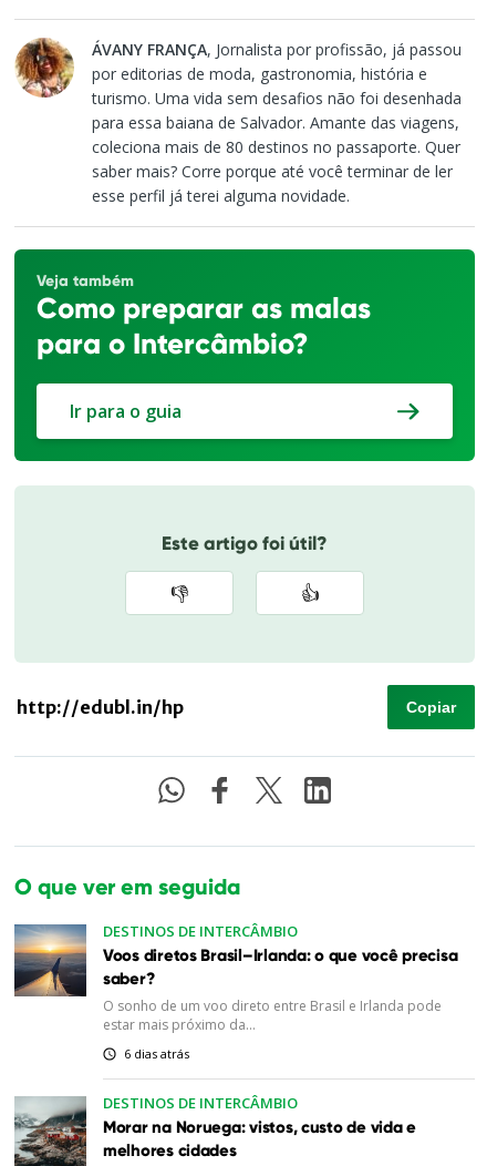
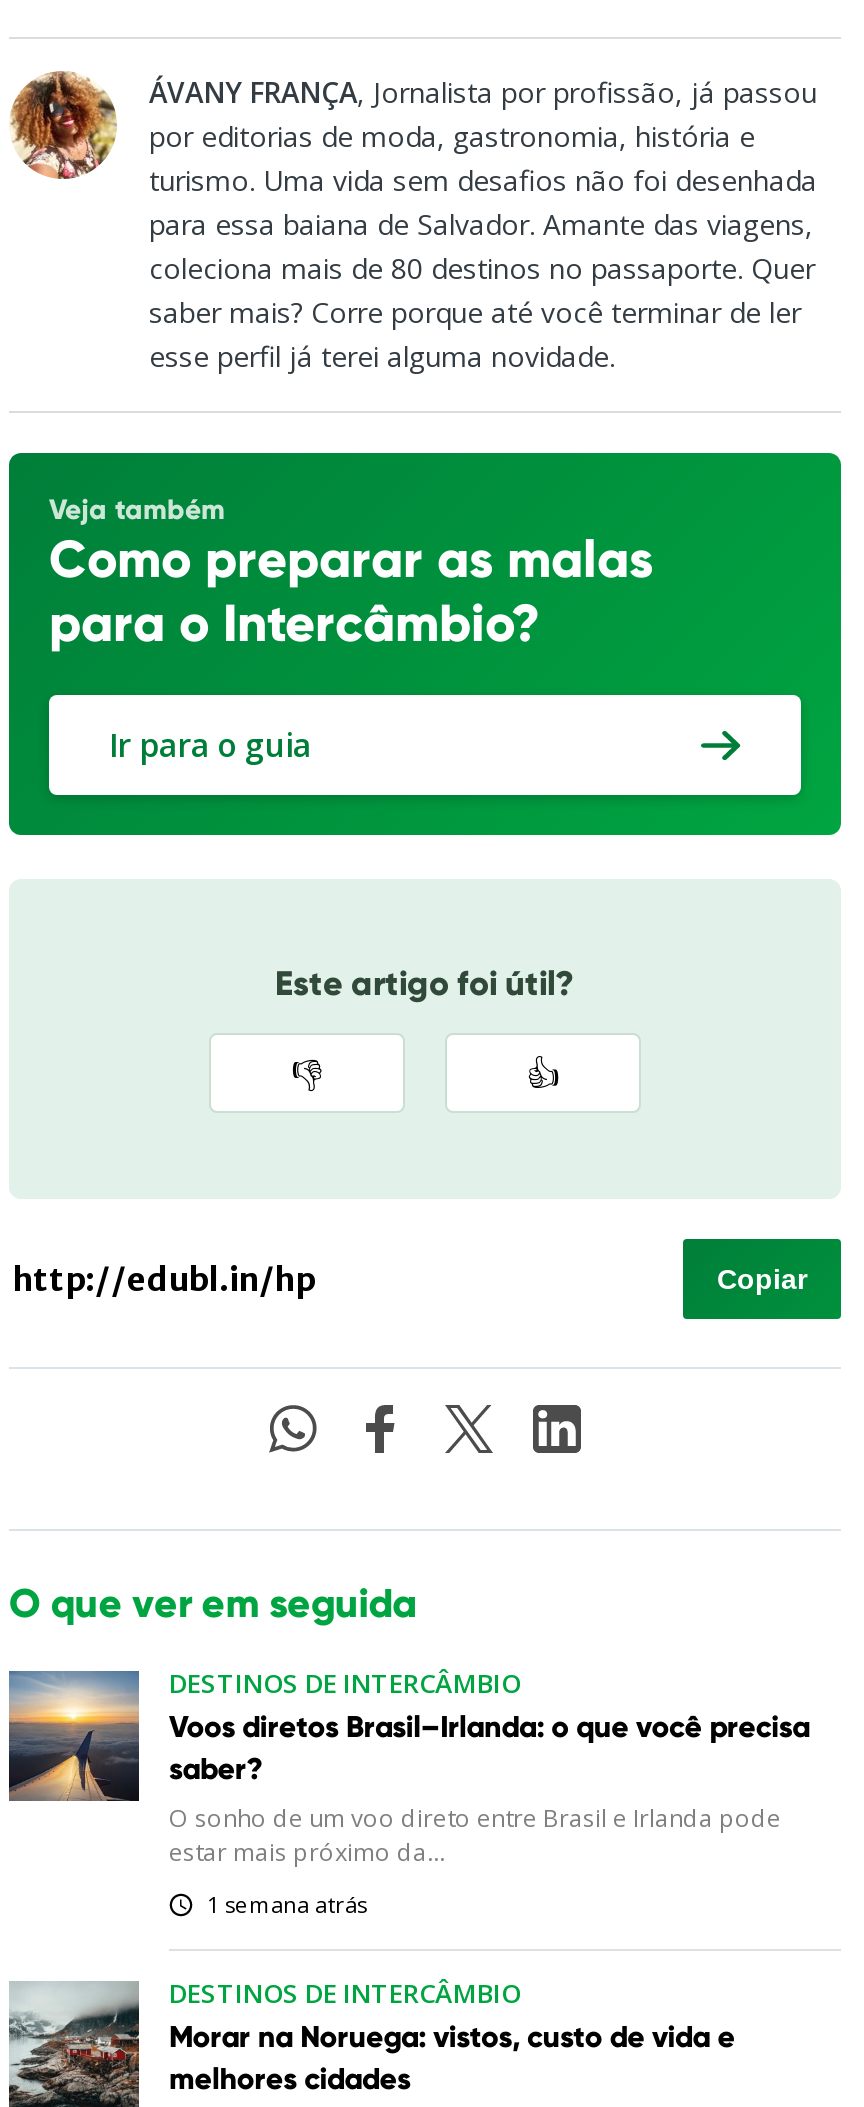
[124,1045,189,1062] 6 dias atrás -> [207,1889,367,1919] 1 semana atrás

